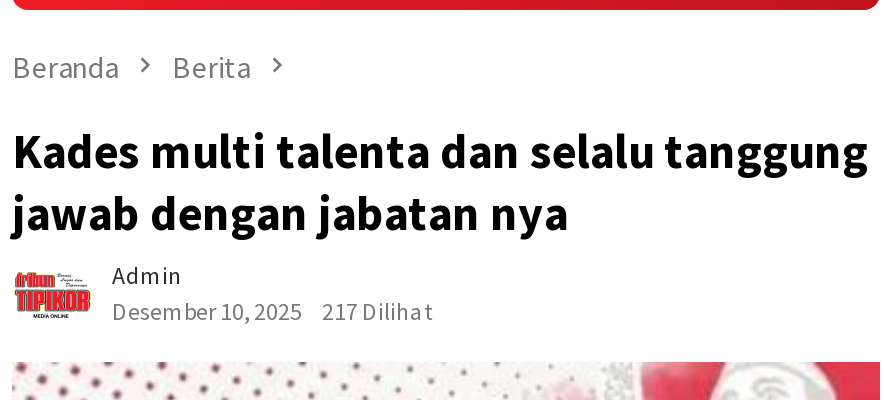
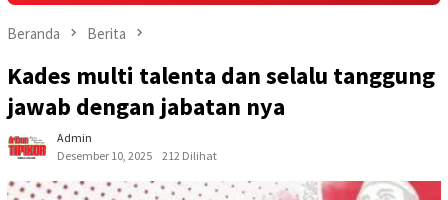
[112,297,432,327] Desember 10, 2025 217 Dilihat -> [57,148,217,163] Desember 10, 2025 212 Dilihat

